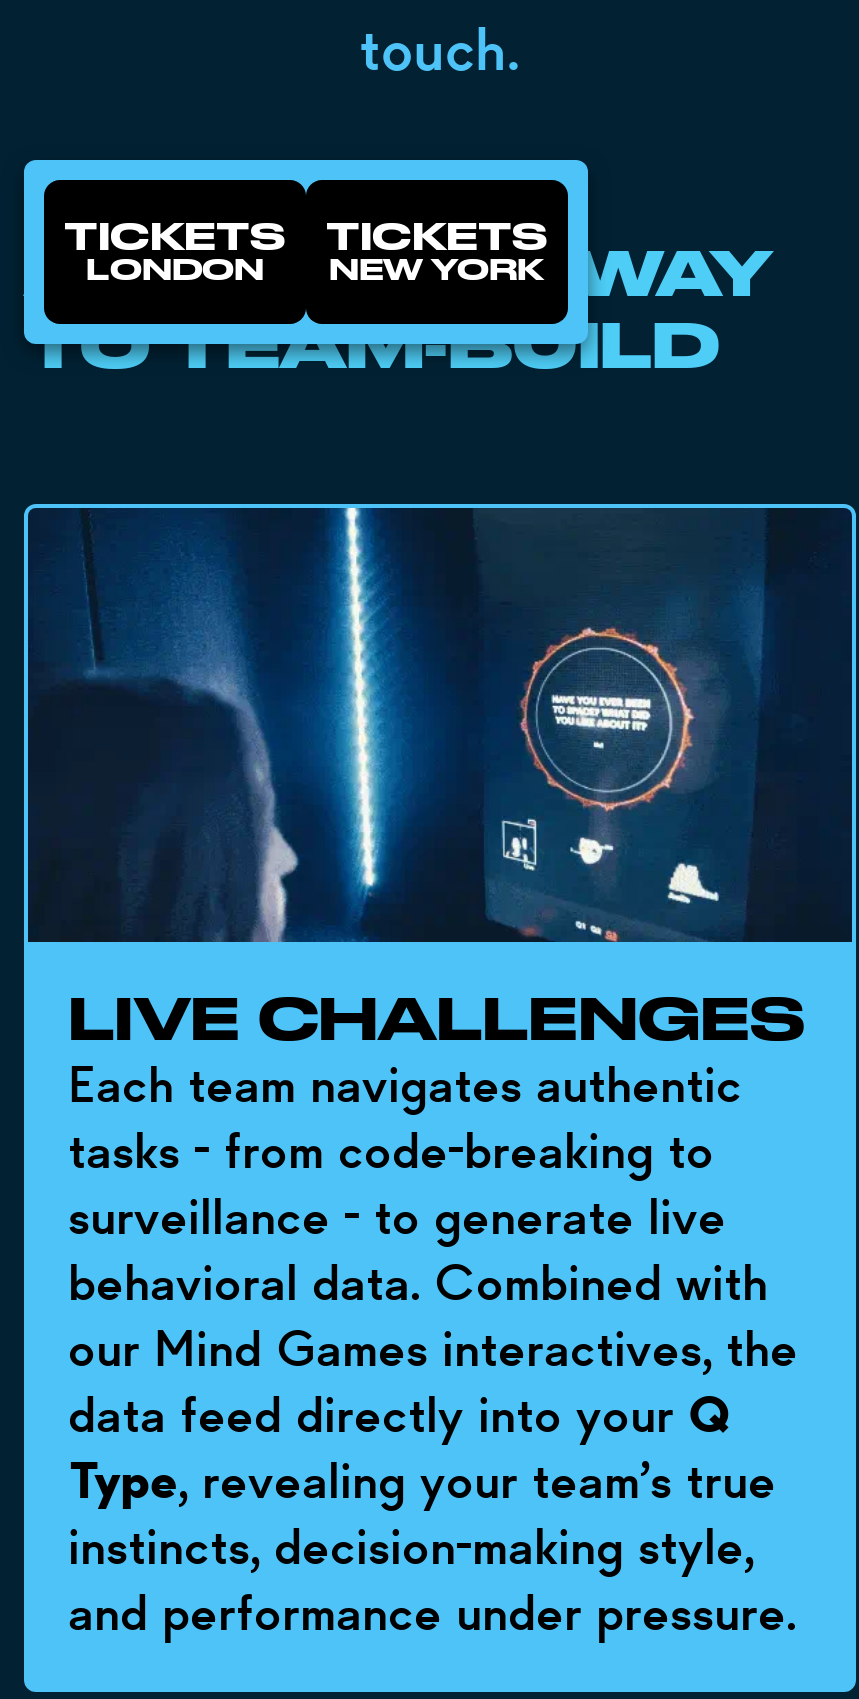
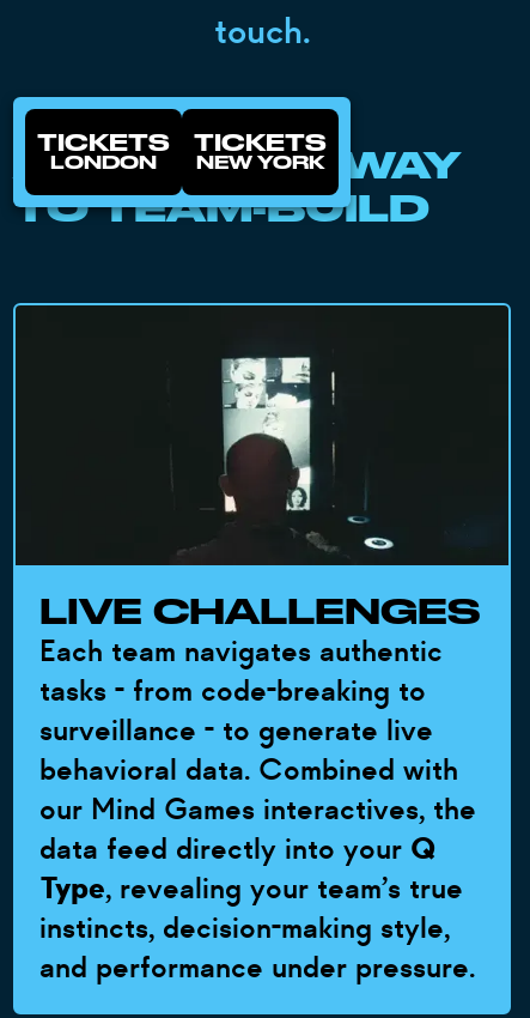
[28,506,850,944] [image] -> [16,305,506,566] [image]

